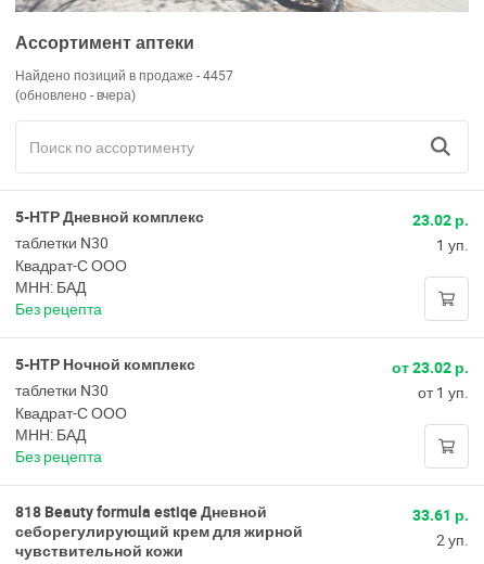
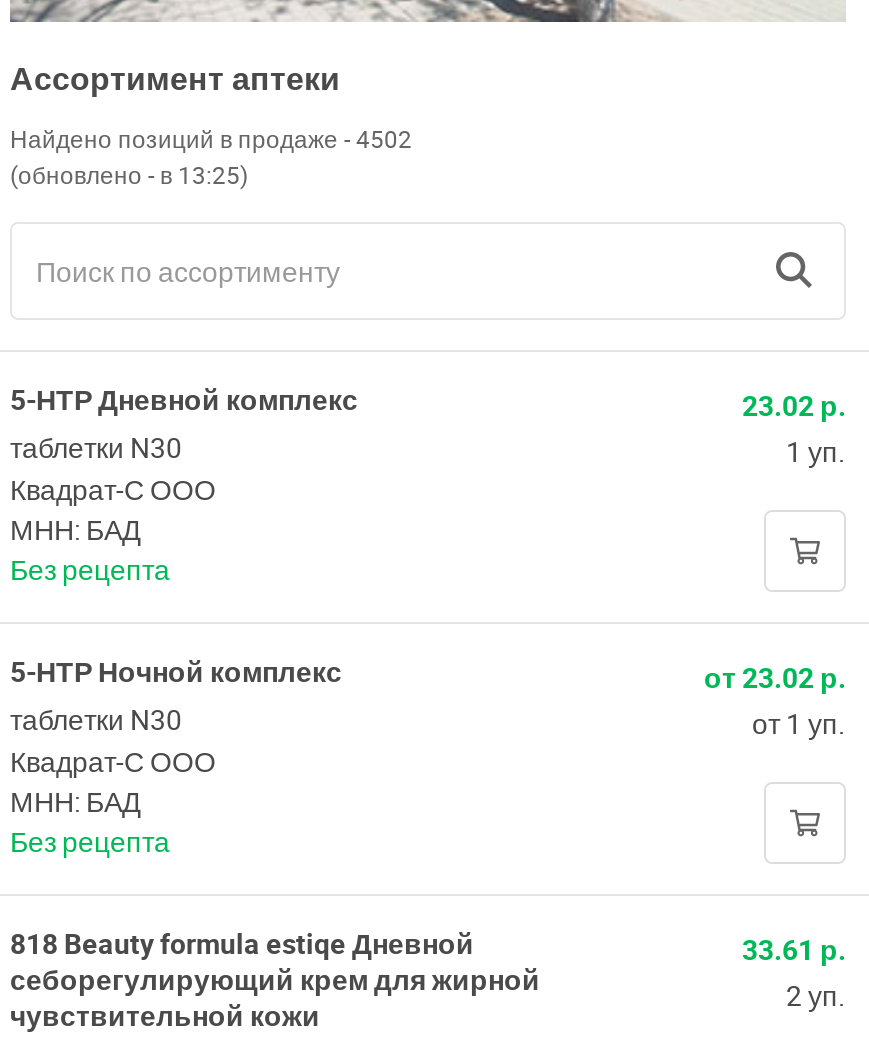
[15,66,233,103] Найдено позиций в продаже - 4457 | (обновлено - вчера) -> [10,121,412,189] Найдено позиций в продаже - 4502 | (обновлено - в 13:25)

